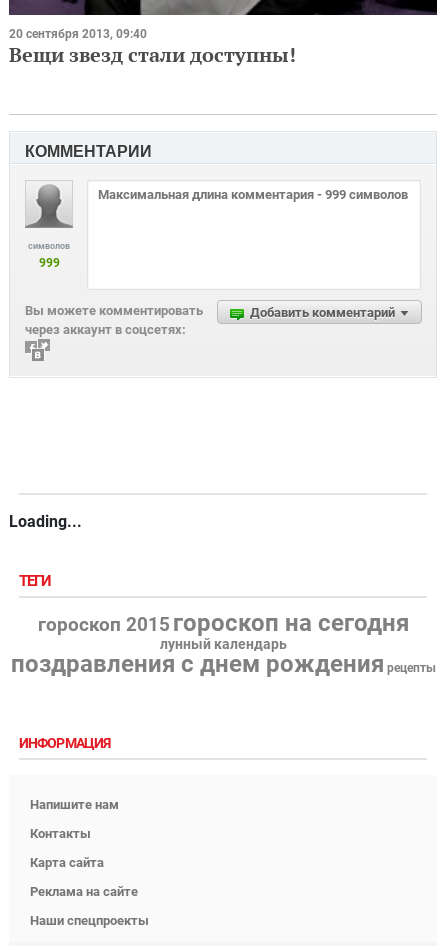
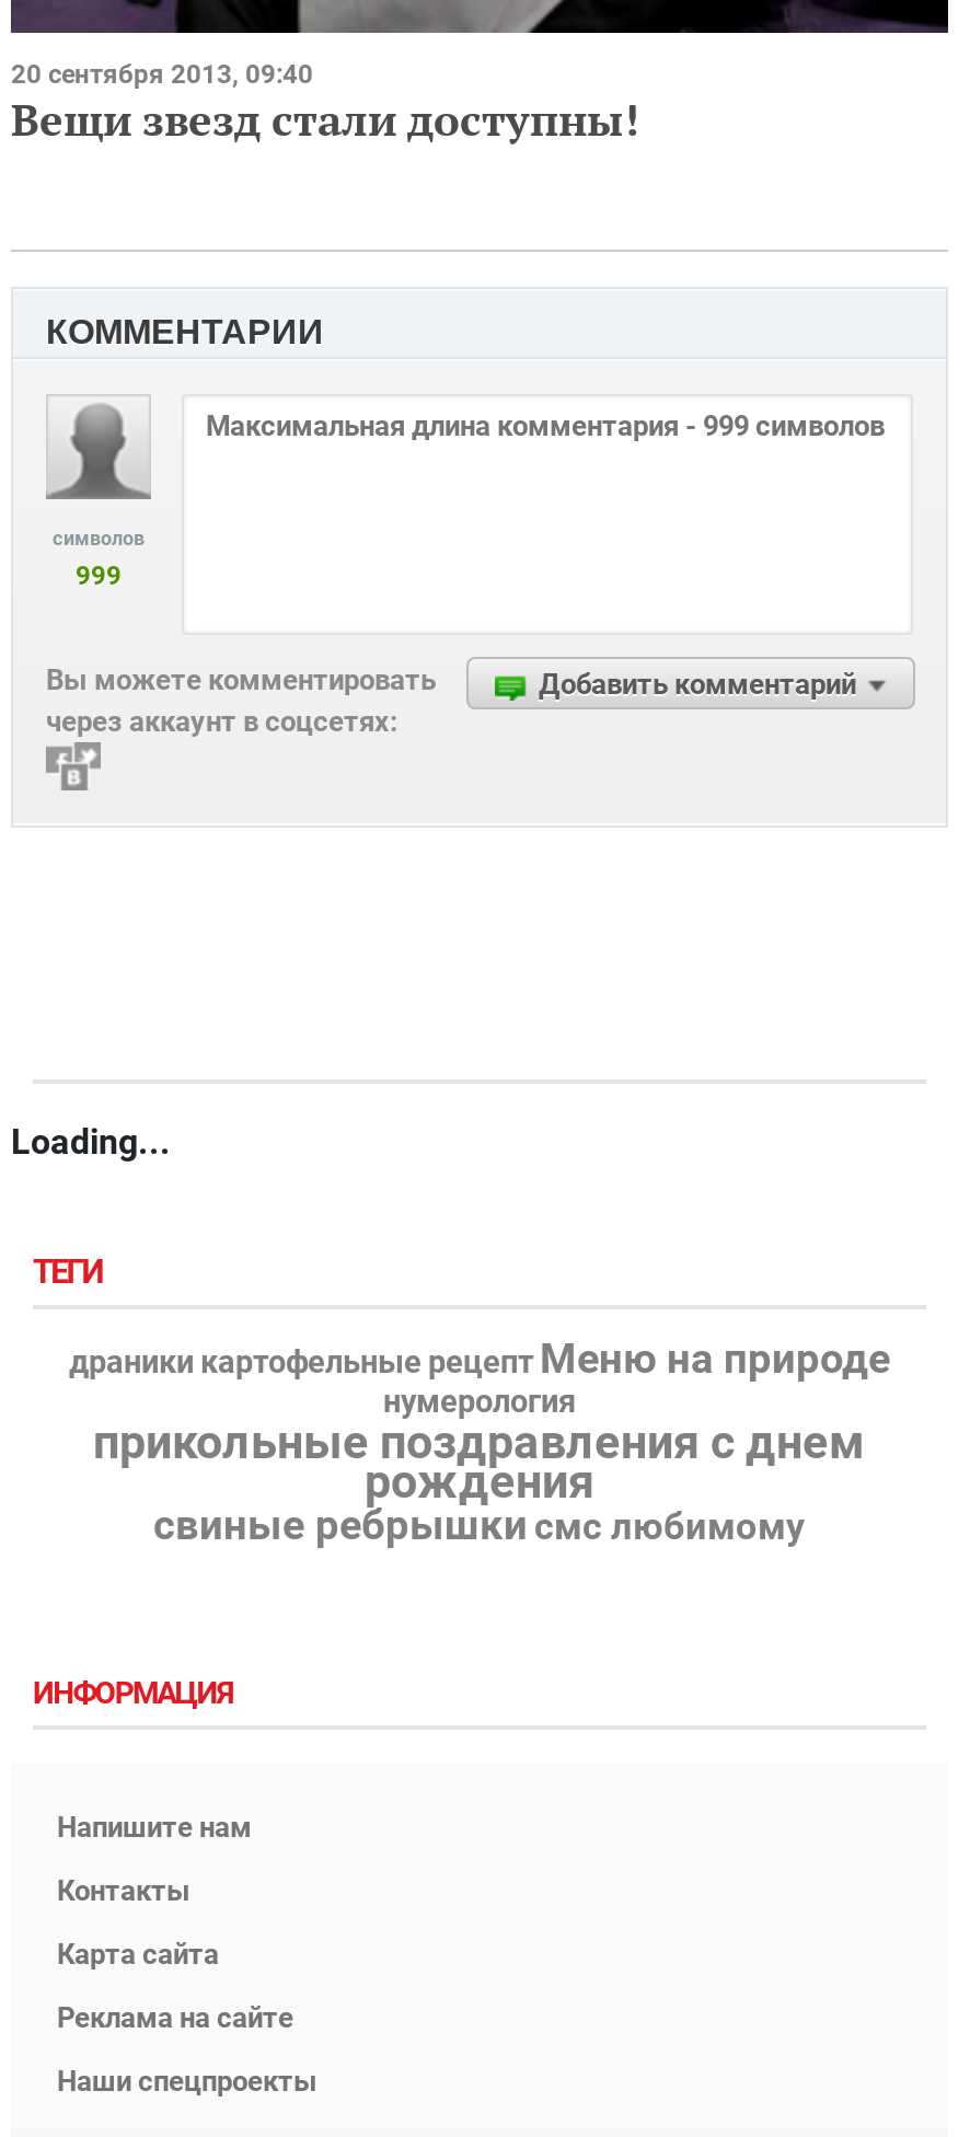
[10,608,435,677] гороскоп 2015 гороскоп на сегодня | лунный календарь | поздравления с днем рождения рецепты -> [69,1332,890,1549] драники картофельные рецепт Меню на природе | нумерология | прикольные поздравления с днем | рождения | свиные ребрышки смс любимому

